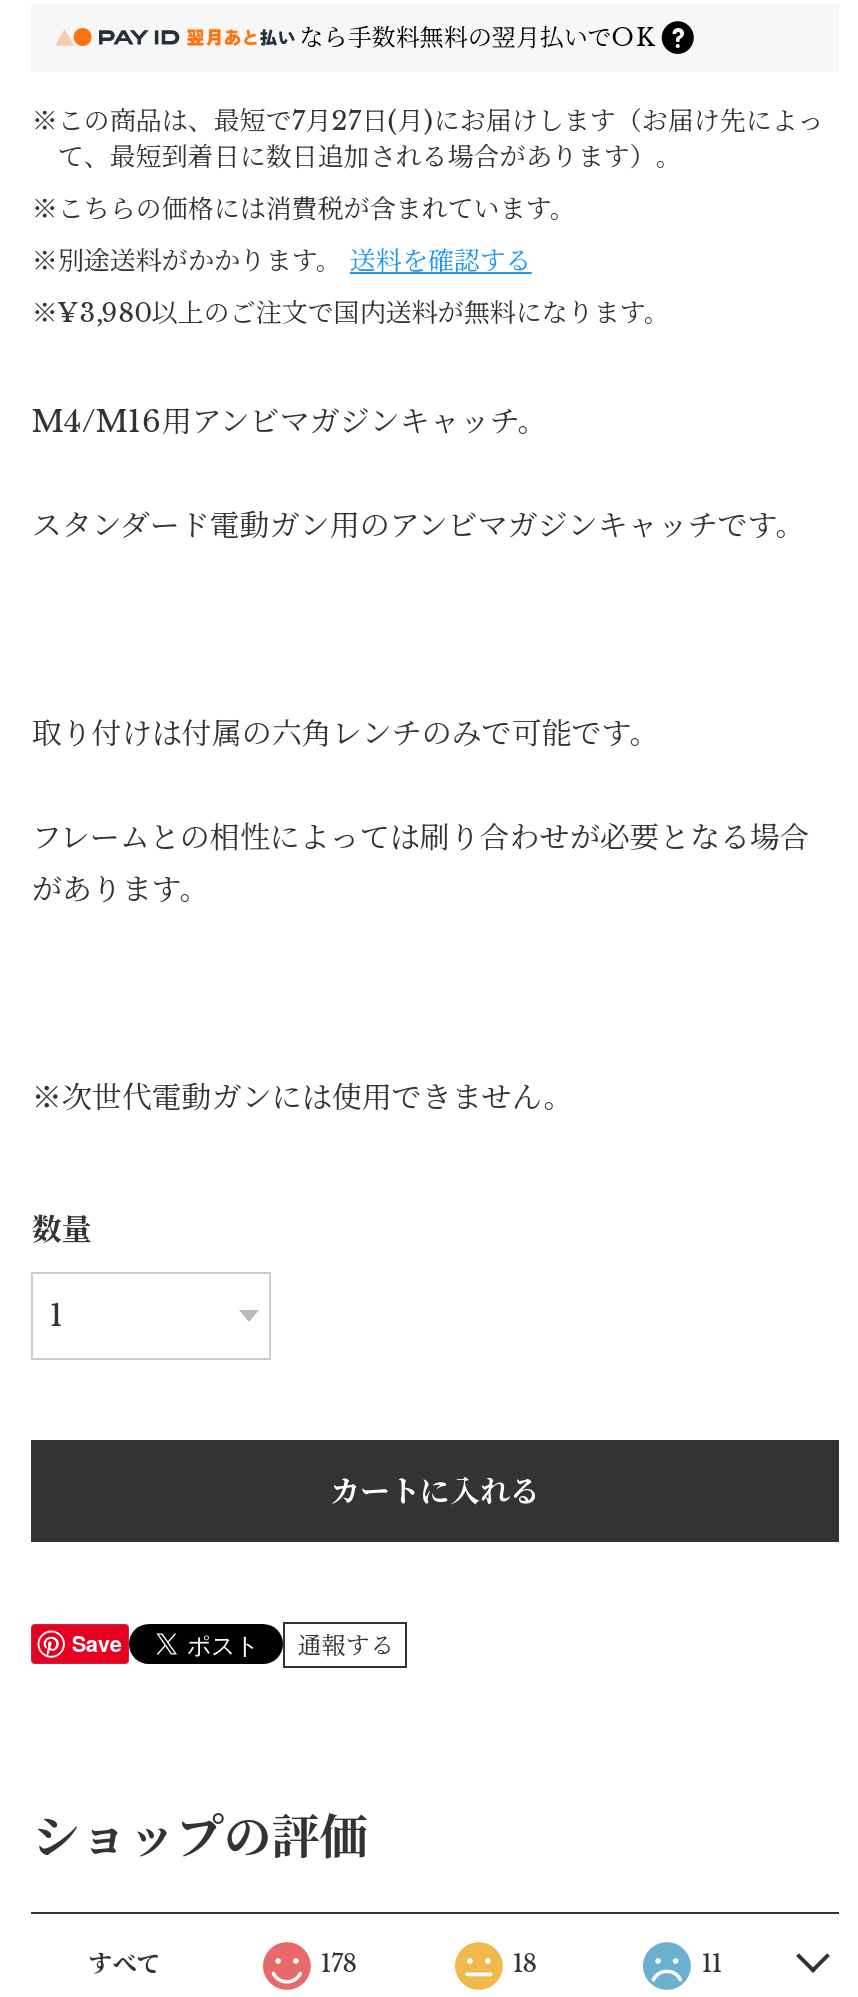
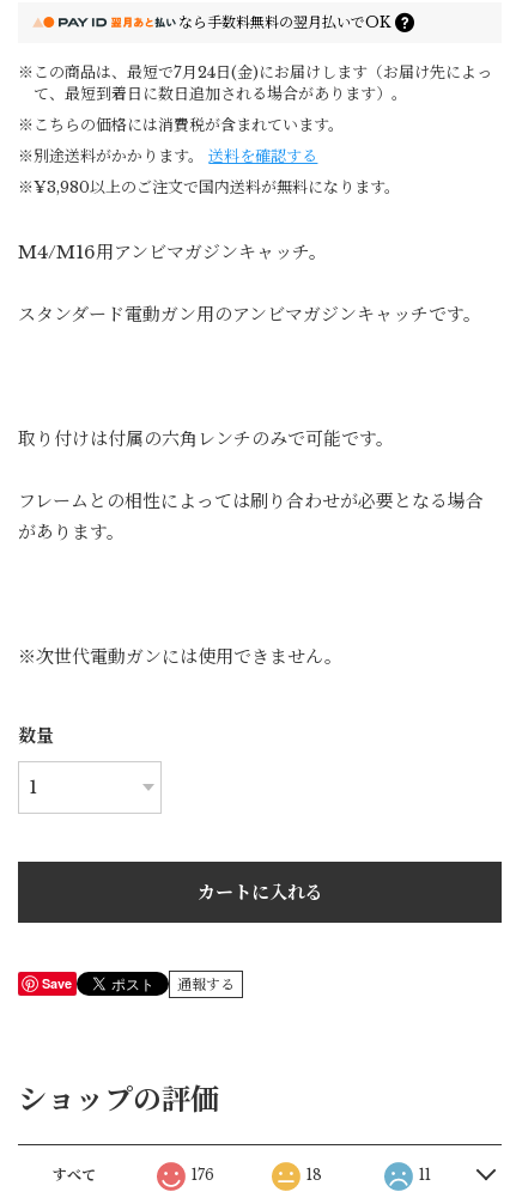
[32,104,824,138] ※この商品は、最短で7月27日(月)にお届けします（お届け先によっ -> [18,62,493,82] ※この商品は、最短で7月24日(金)にお届けします（お届け先によっ
[321,1948,359,1978] 178 -> [191,1165,214,1183] 176

